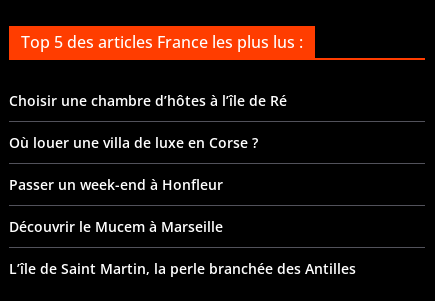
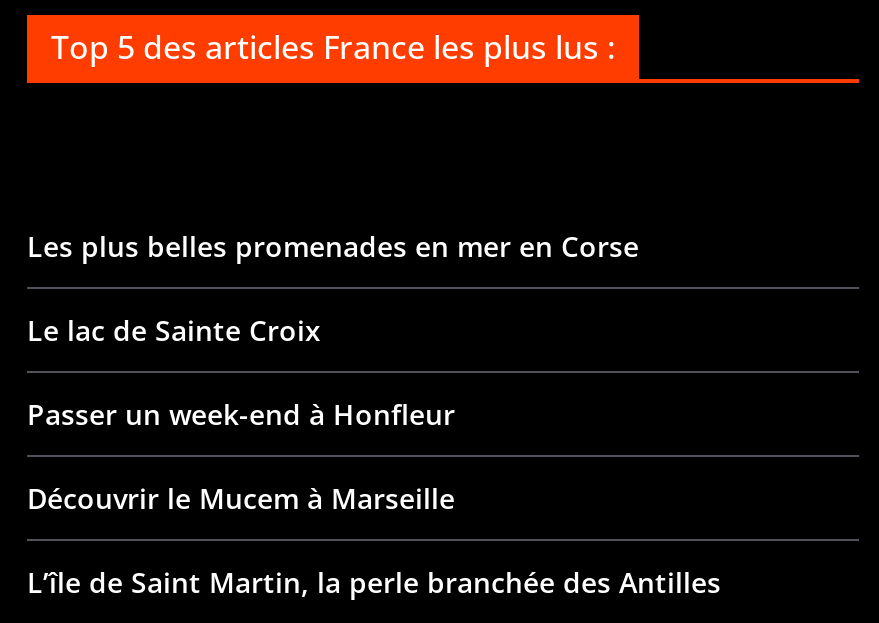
[9,91,287,110] Choisir une chambre d’hôtes à l’île de Ré -> [27,228,639,266] Les plus belles promenades en mer en Corse
[9,133,258,152] Où louer une villa de luxe en Corse ? -> [27,312,321,350] Le lac de Sainte Croix

